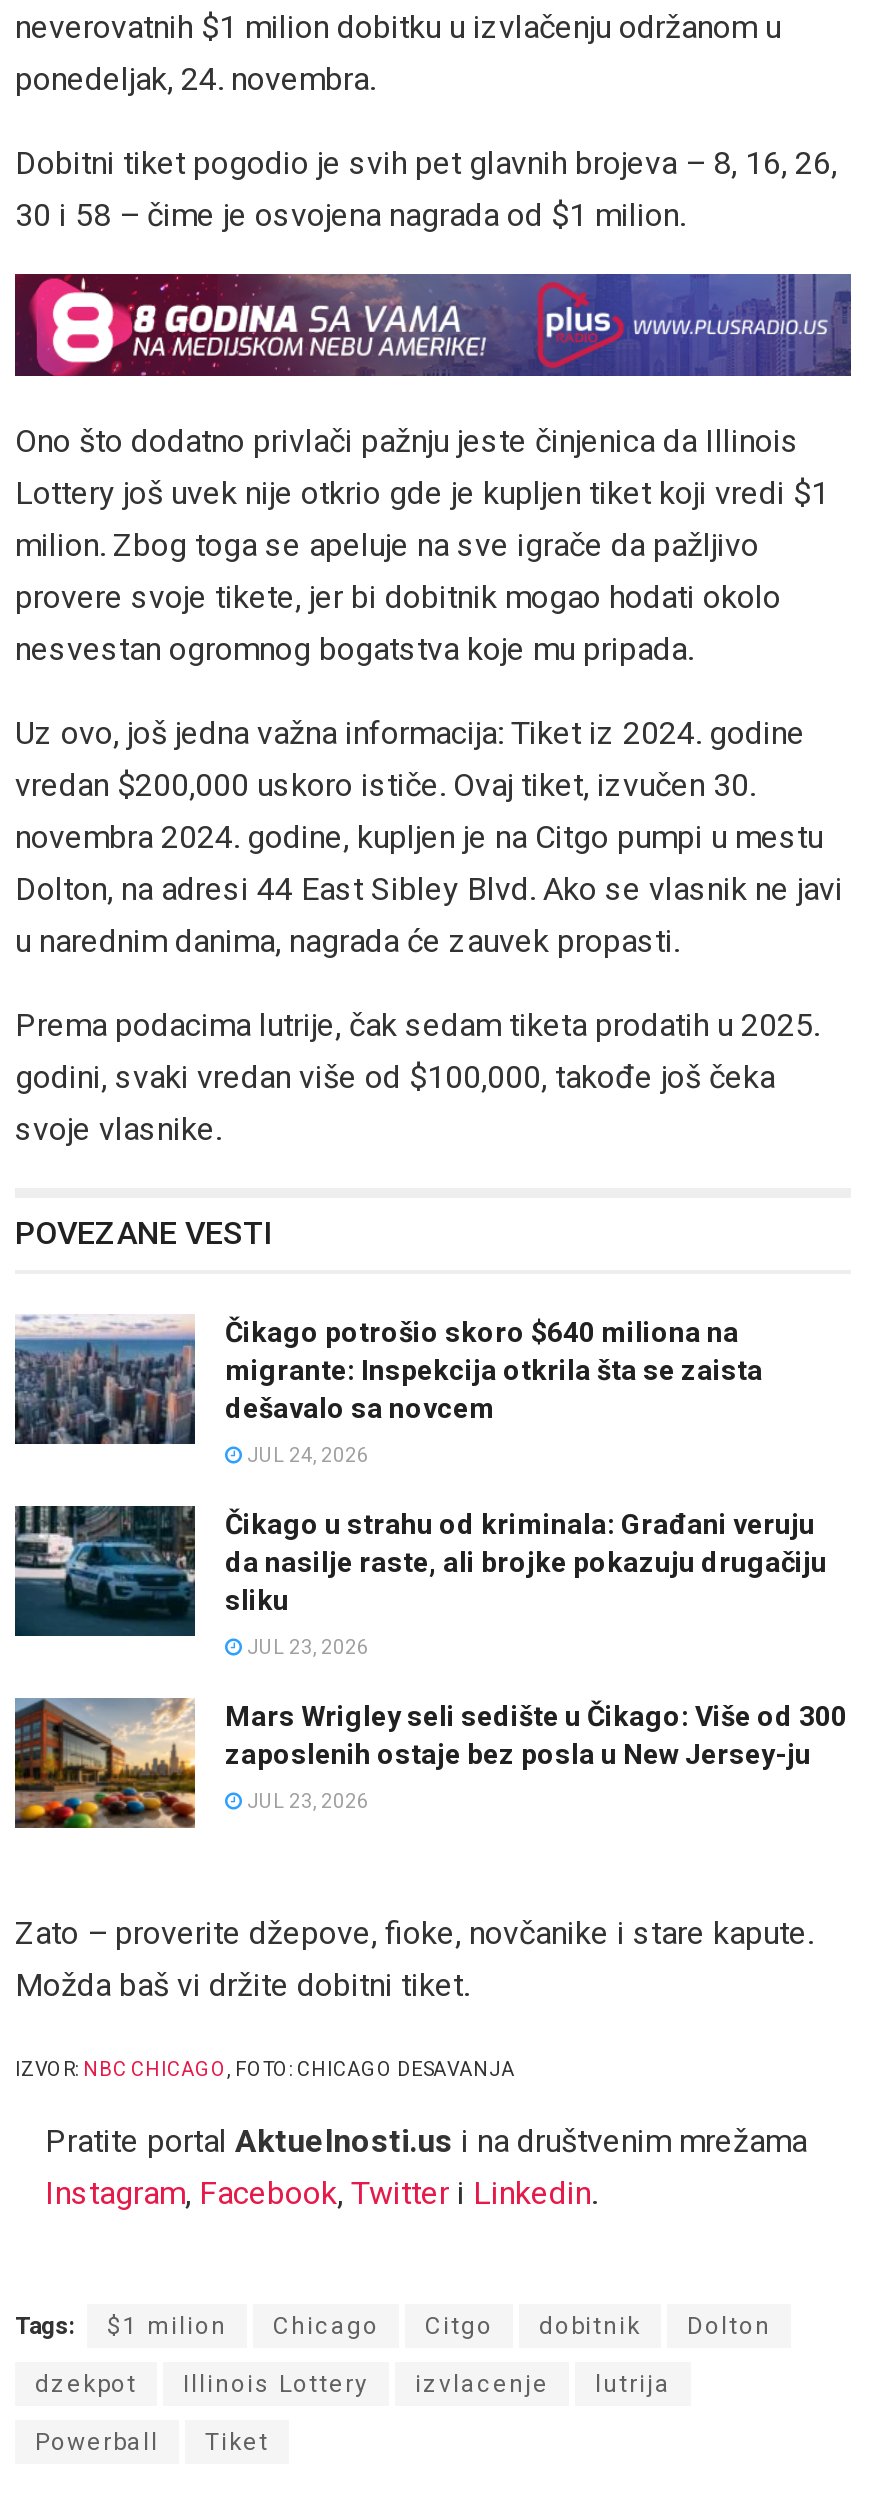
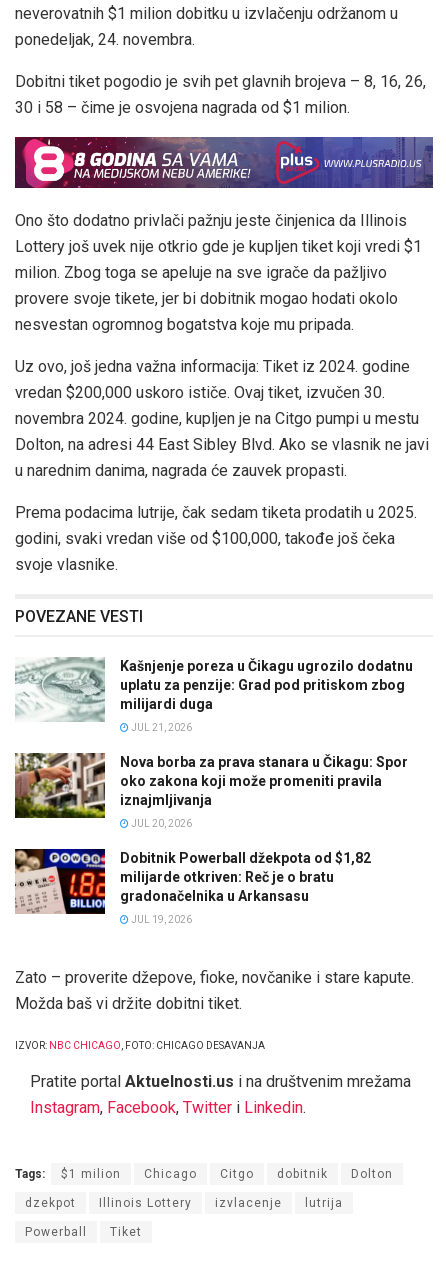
[13,1316,763,1448] [image] | Čikago potrošio skoro $640 miliona na | migrante: Inspekcija otkrila šta se zaista | dešavalo sa novcem -> [15,657,413,723] [image] | Kašnjenje poreza u Čikagu ugrozilo dodatnu | uplatu za penzije: Grad pod pritiskom zbog | milijardi duga
[243,1445,369,1467] JUL 24, 2026 -> [129,722,192,733] JUL 21, 2026
[13,1504,827,1638] [image] | Čikago u strahu od kriminala: Građani veruju | da nasilje raste, ali brojke pokazuju drugačiju | sliku -> [14,753,408,819] [image] | Nova borba za prava stanara u Čikagu: Spor | oko zakona koji može promeniti pravila | iznajmljivanja
[243,1637,369,1659] JUL 23, 2026 -> [129,818,192,829] JUL 20, 2026
[13,1698,847,1830] [image] | Mars Wrigley seli sedište u Čikago: Više od 300 | zaposlenih ostaje bez posla u New Jersey-ju -> [14,848,371,914] [image] | Dobitnik Powerball džekpota od $1,82 | milijarde otkriven: Reč je o bratu | gradonačelnika u Arkansasu
[243,1791,369,1813] JUL 23, 2026 -> [129,914,192,925] JUL 19, 2026

